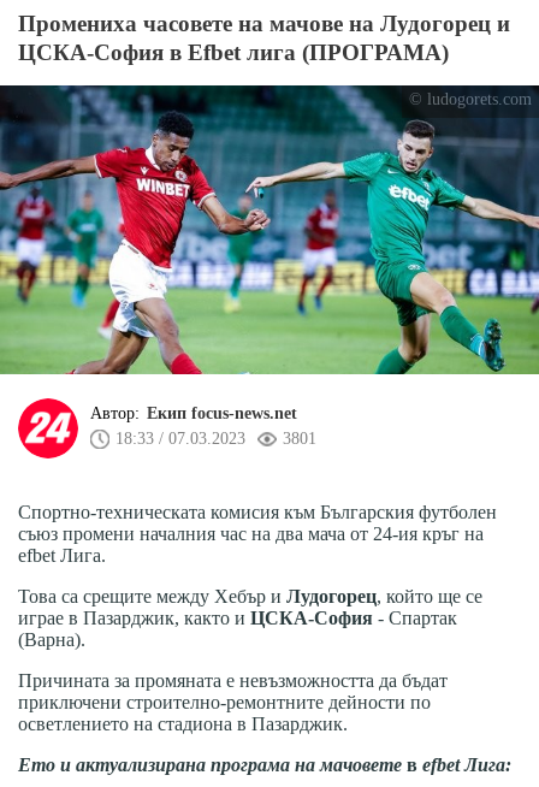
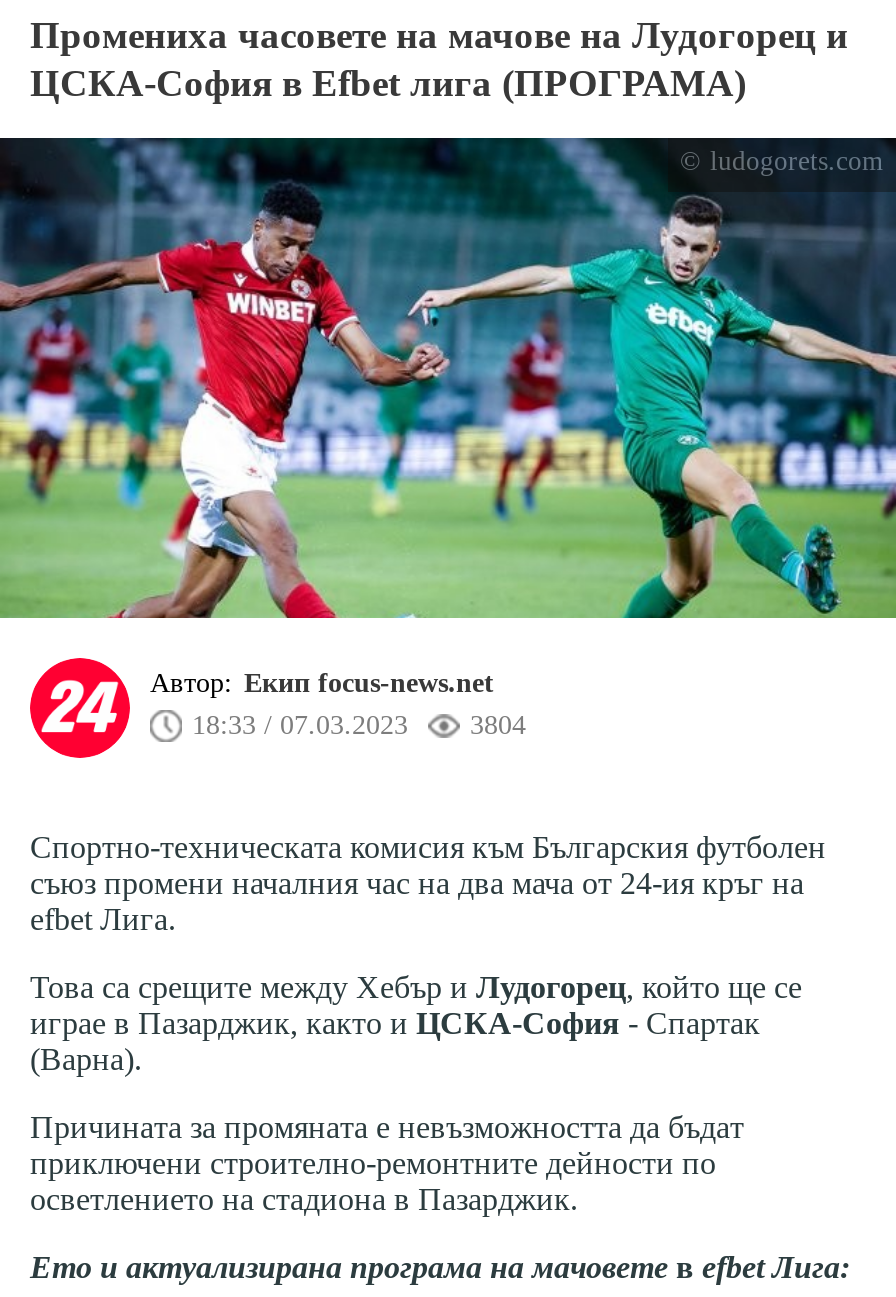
[283,430,316,448] 3801 -> [470,710,526,740] 3804

